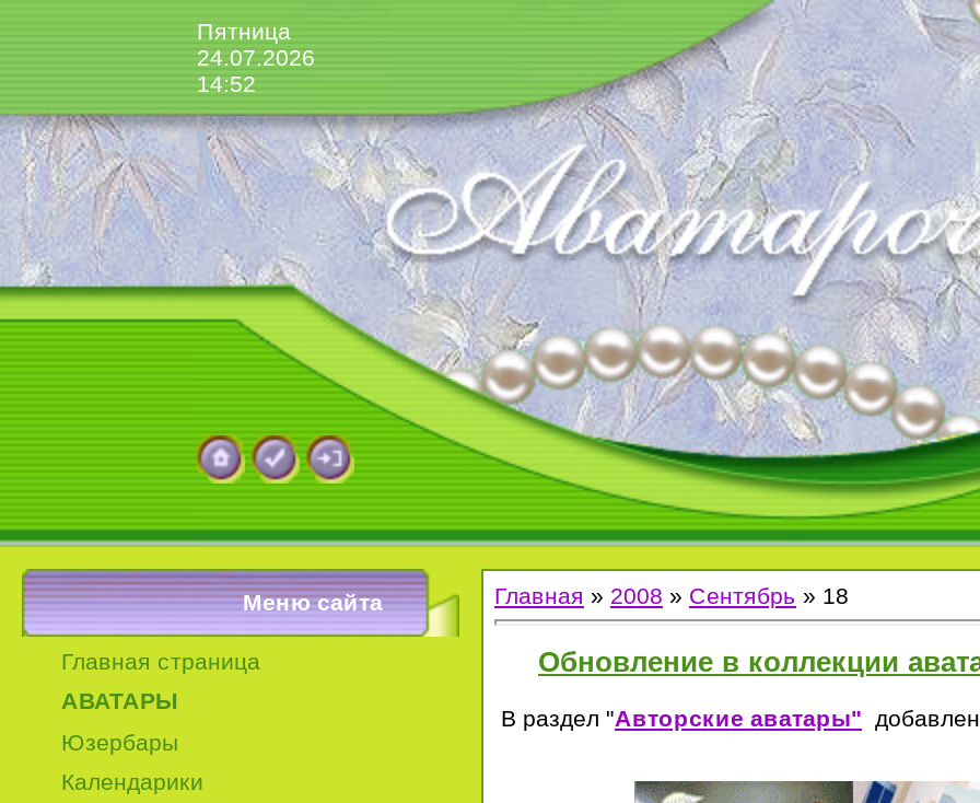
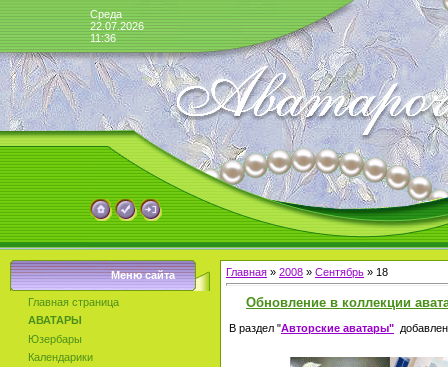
[197,18,315,96] Пятница | 24.07.2026 | 14:52 -> [90,8,144,44] Среда | 22.07.2026 | 11:36

